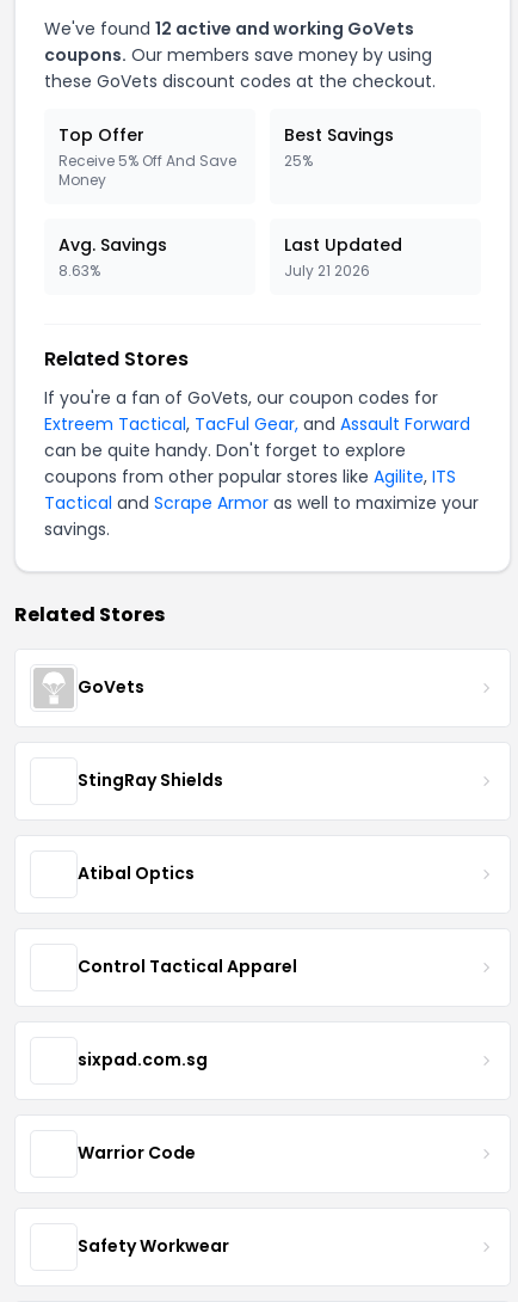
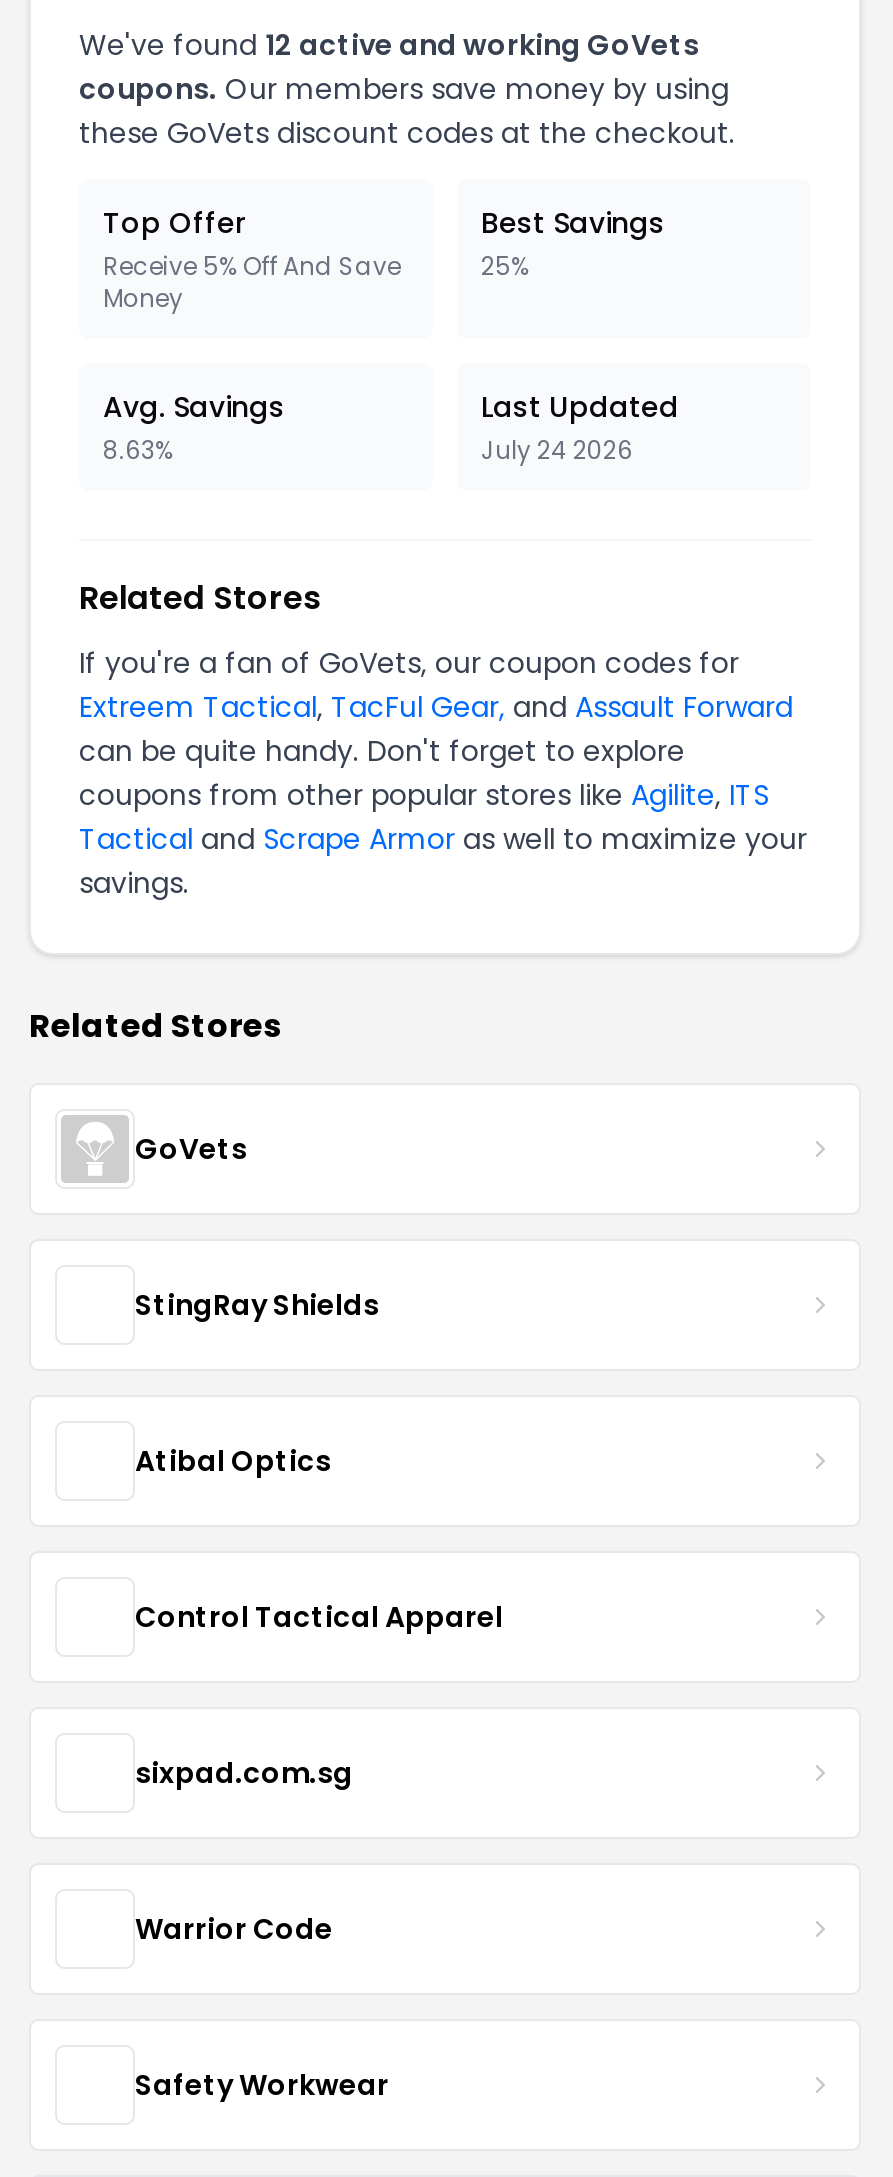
[284,260,370,281] July 21 2026 -> [481,433,633,467] July 24 2026

